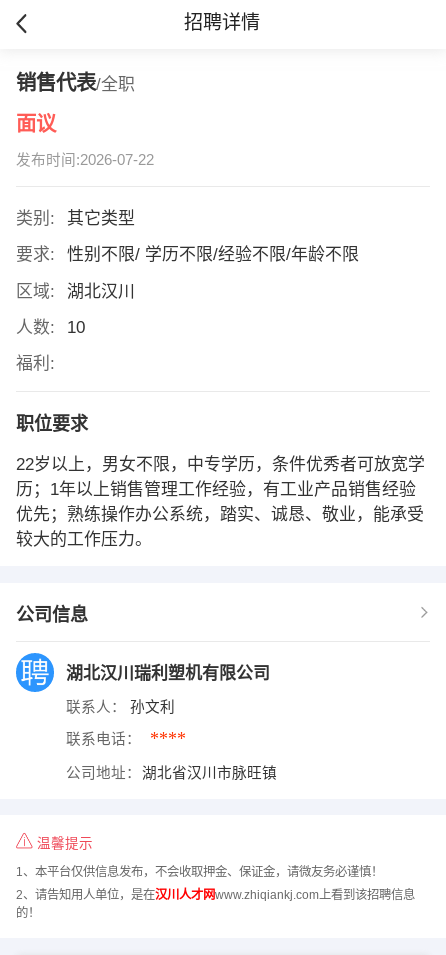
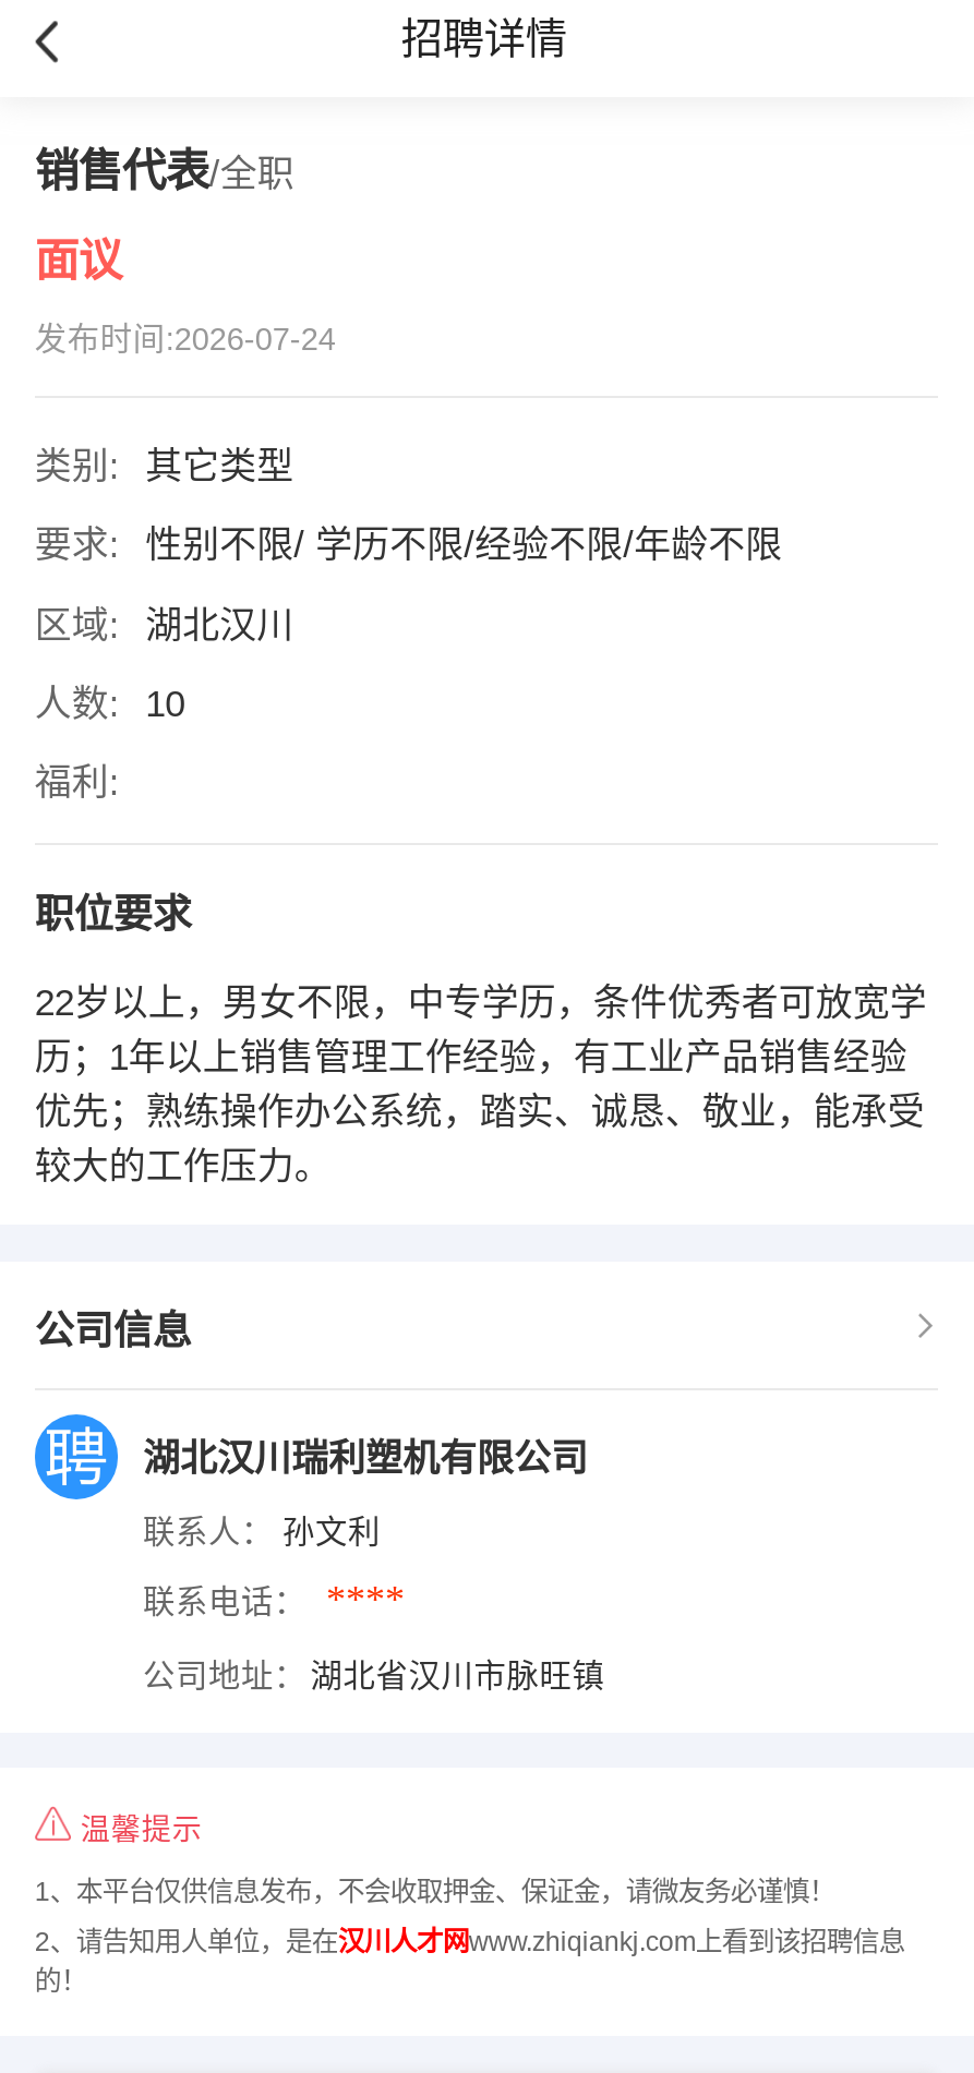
[16,152,154,168] 发布时间:2026-07-22 -> [35,322,336,357] 发布时间:2026-07-24

